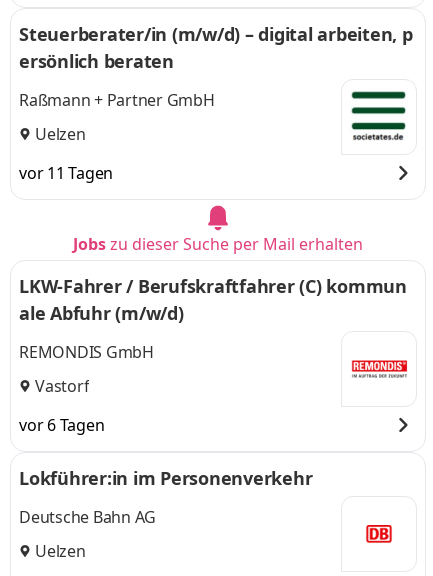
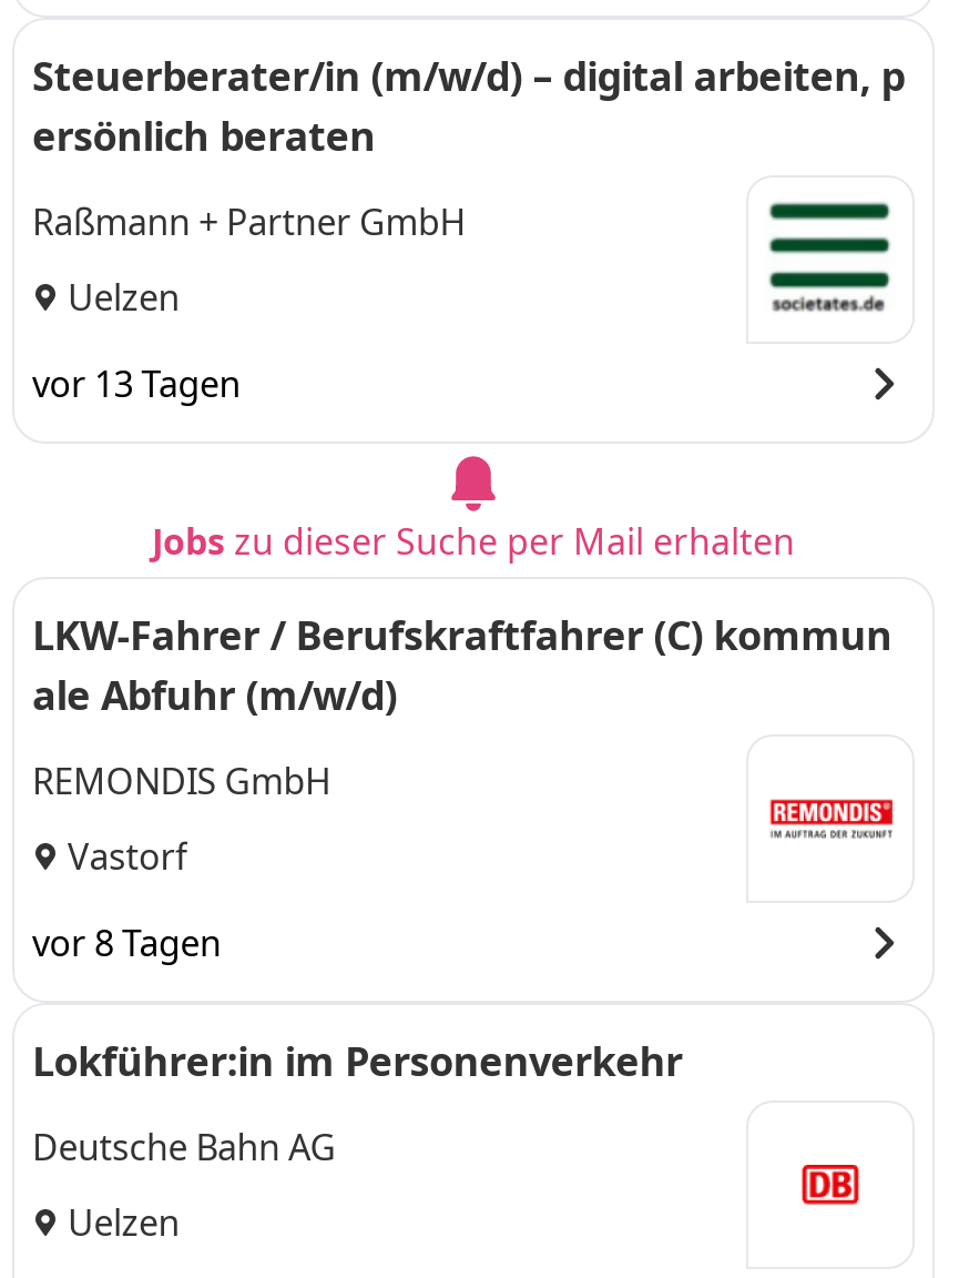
[19,162,113,184] vor 11 Tagen -> [32,359,241,408] vor 13 Tagen
[19,414,104,436] vor 6 Tagen -> [32,919,221,967] vor 8 Tagen

